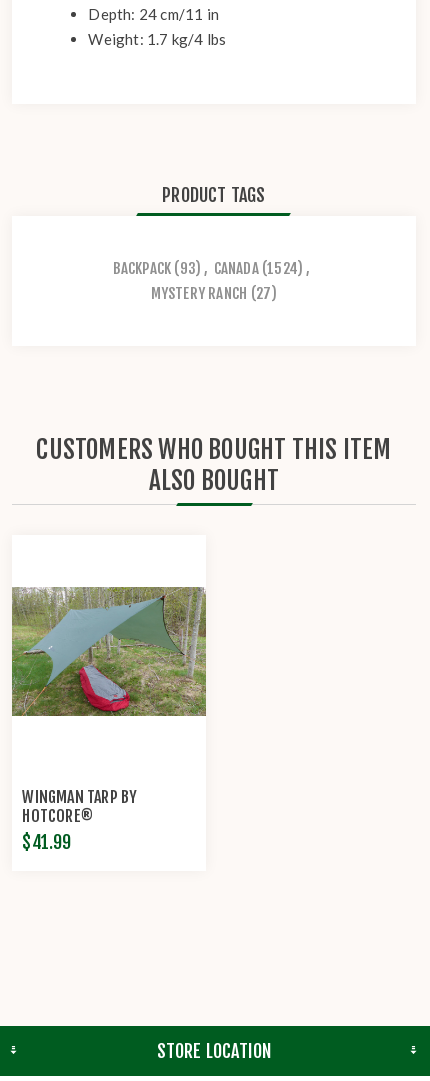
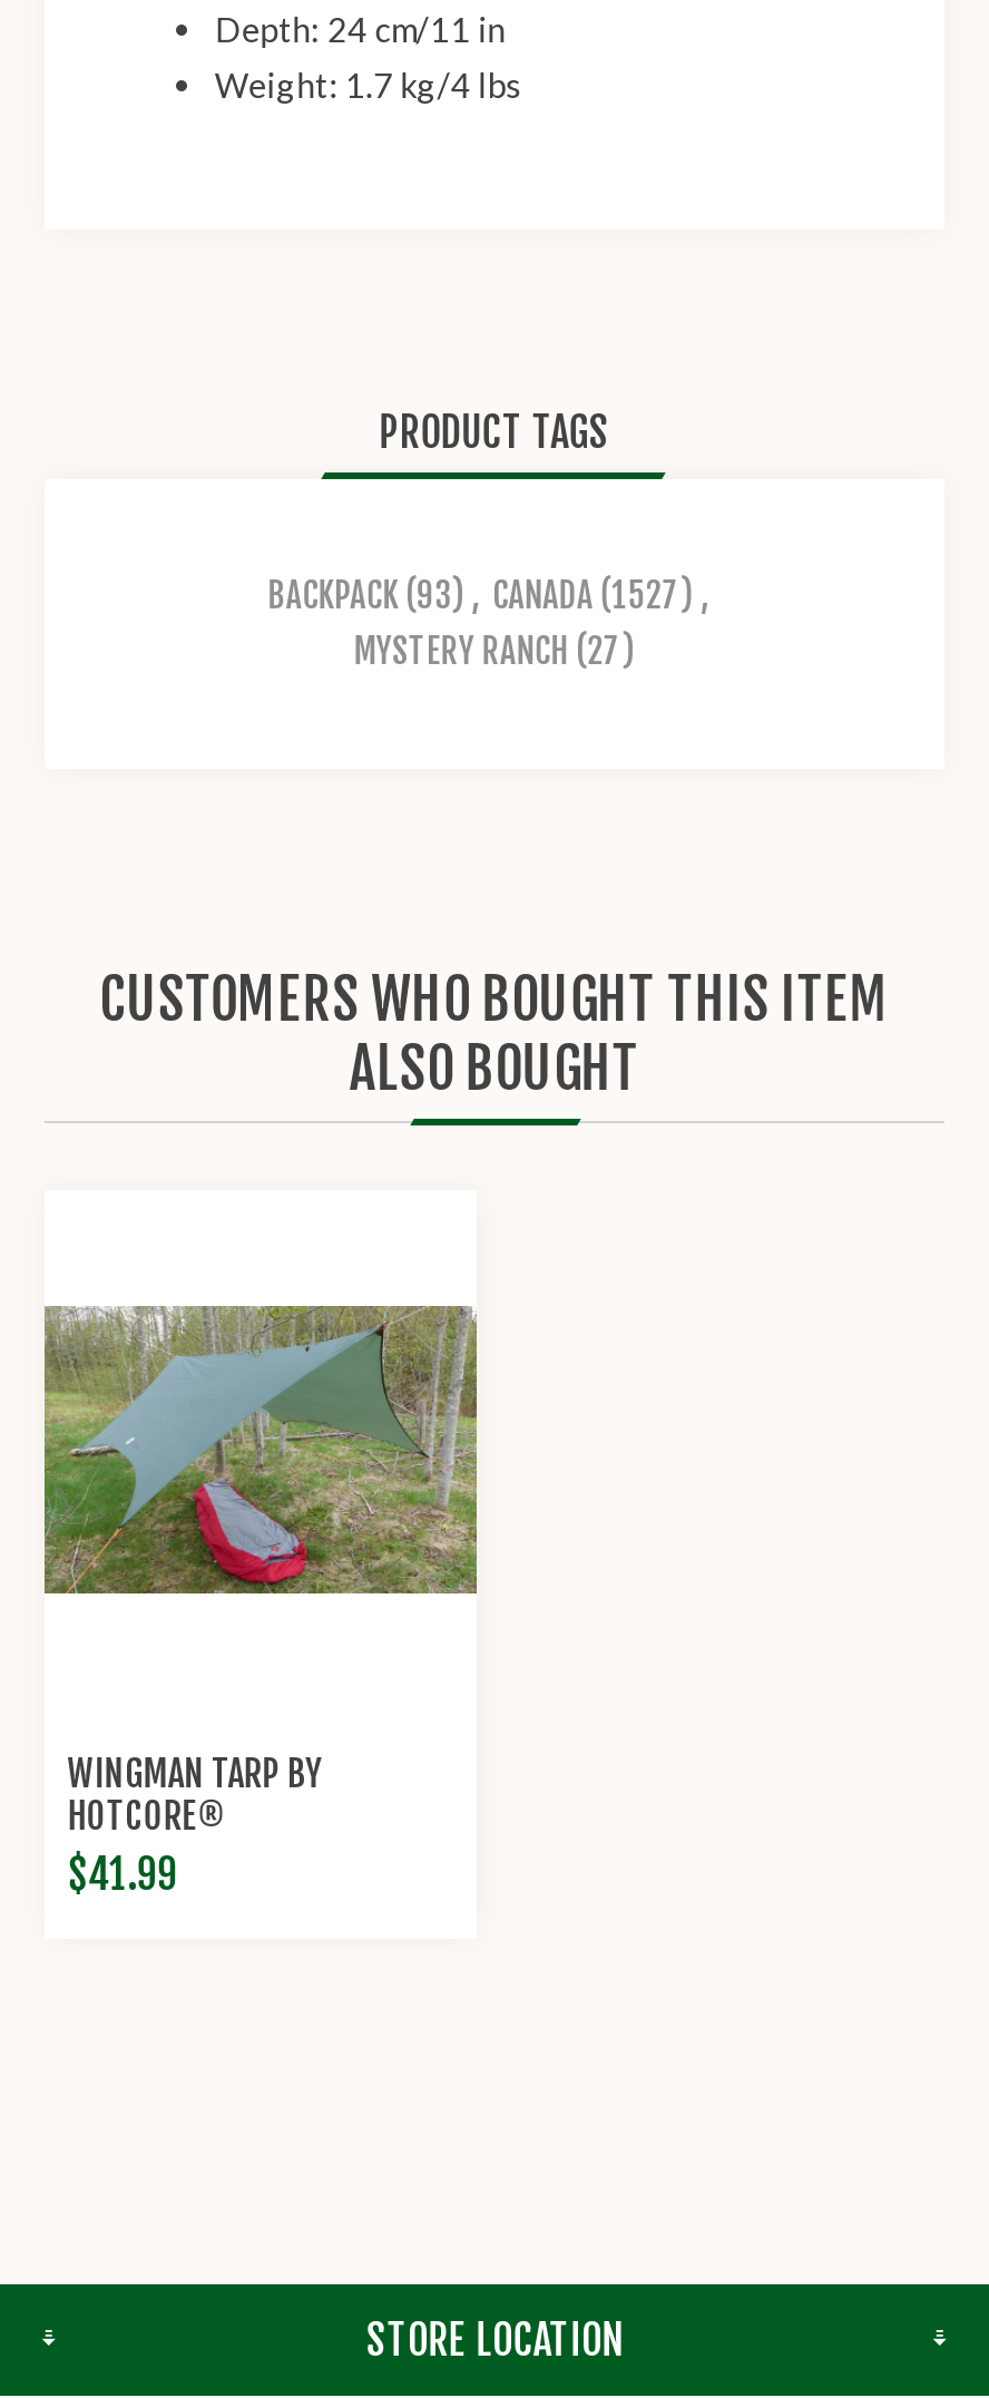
[113,259,310,278] BACKPACK (93) , CANADA (1524) , -> [268,576,710,618] BACKPACK (93) , CANADA (1527) ,

